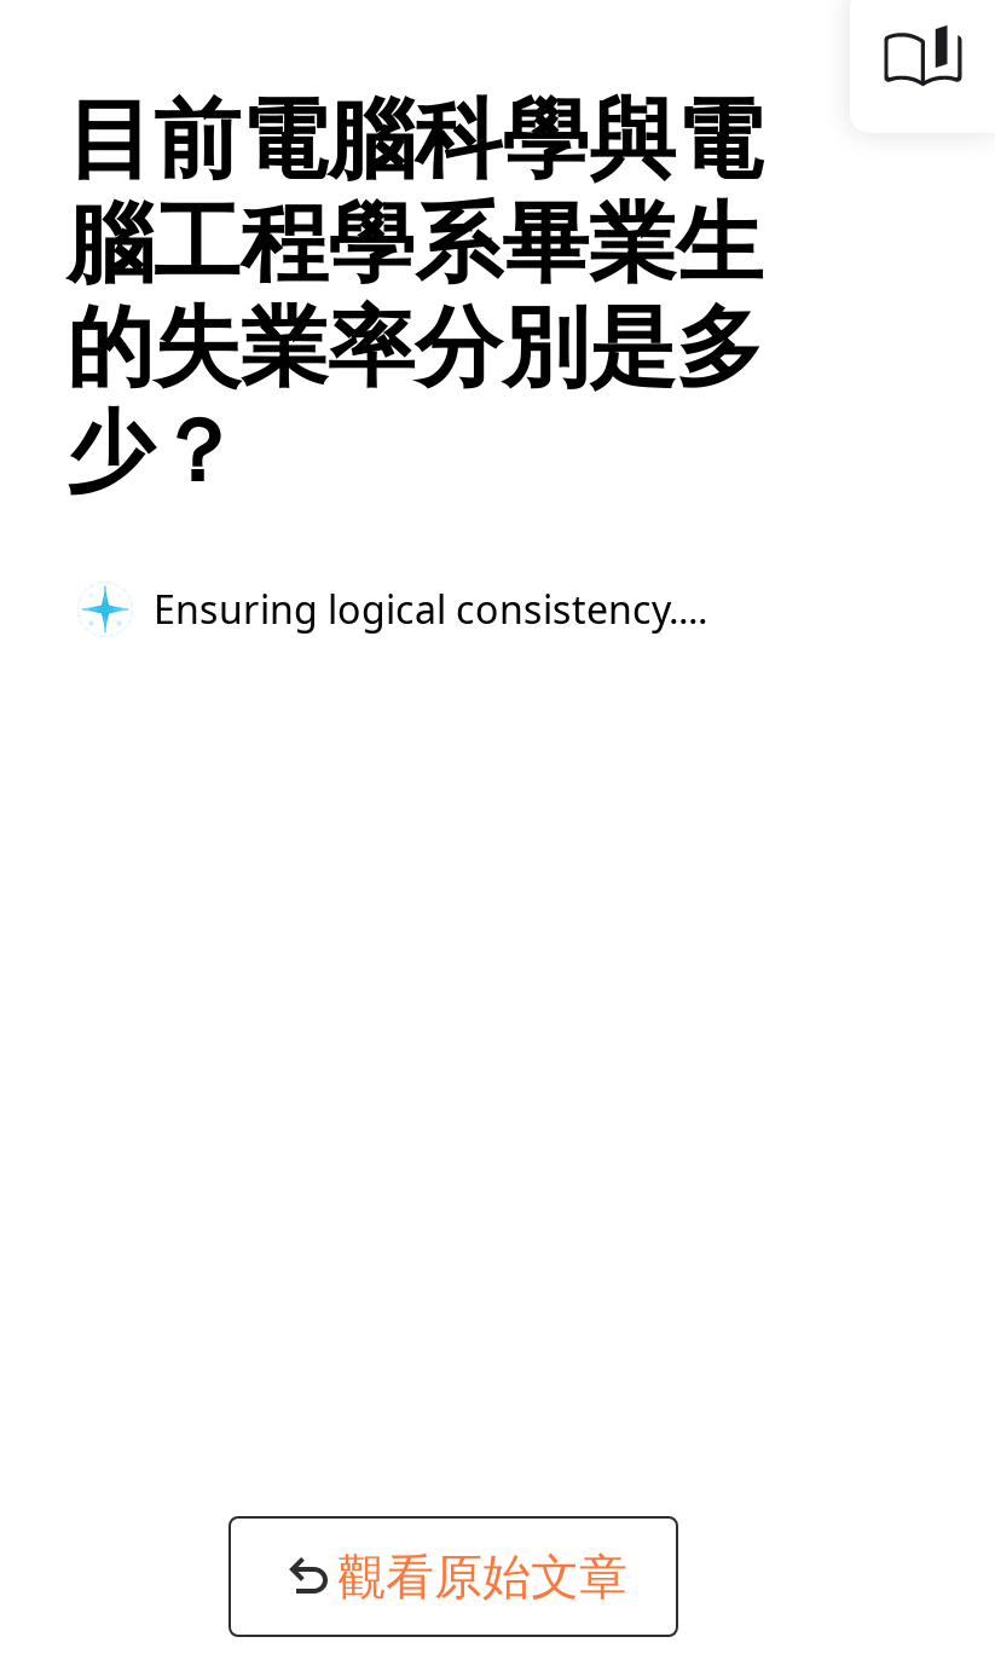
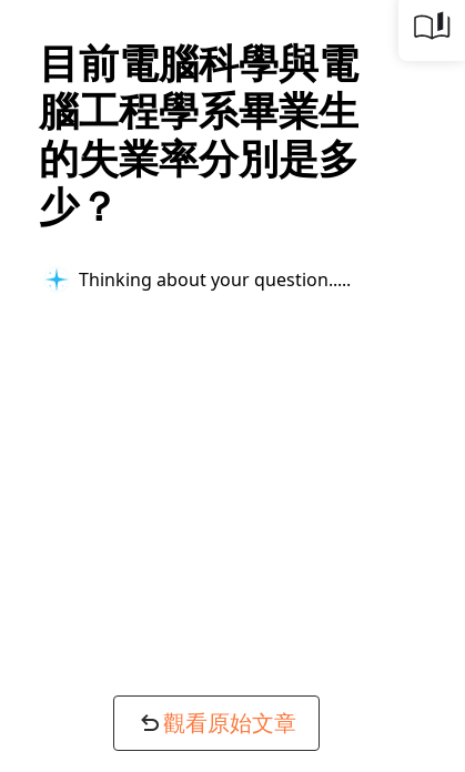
[154,582,698,635] Ensuring logical consistency... -> [79,267,342,291] Thinking about your question...

